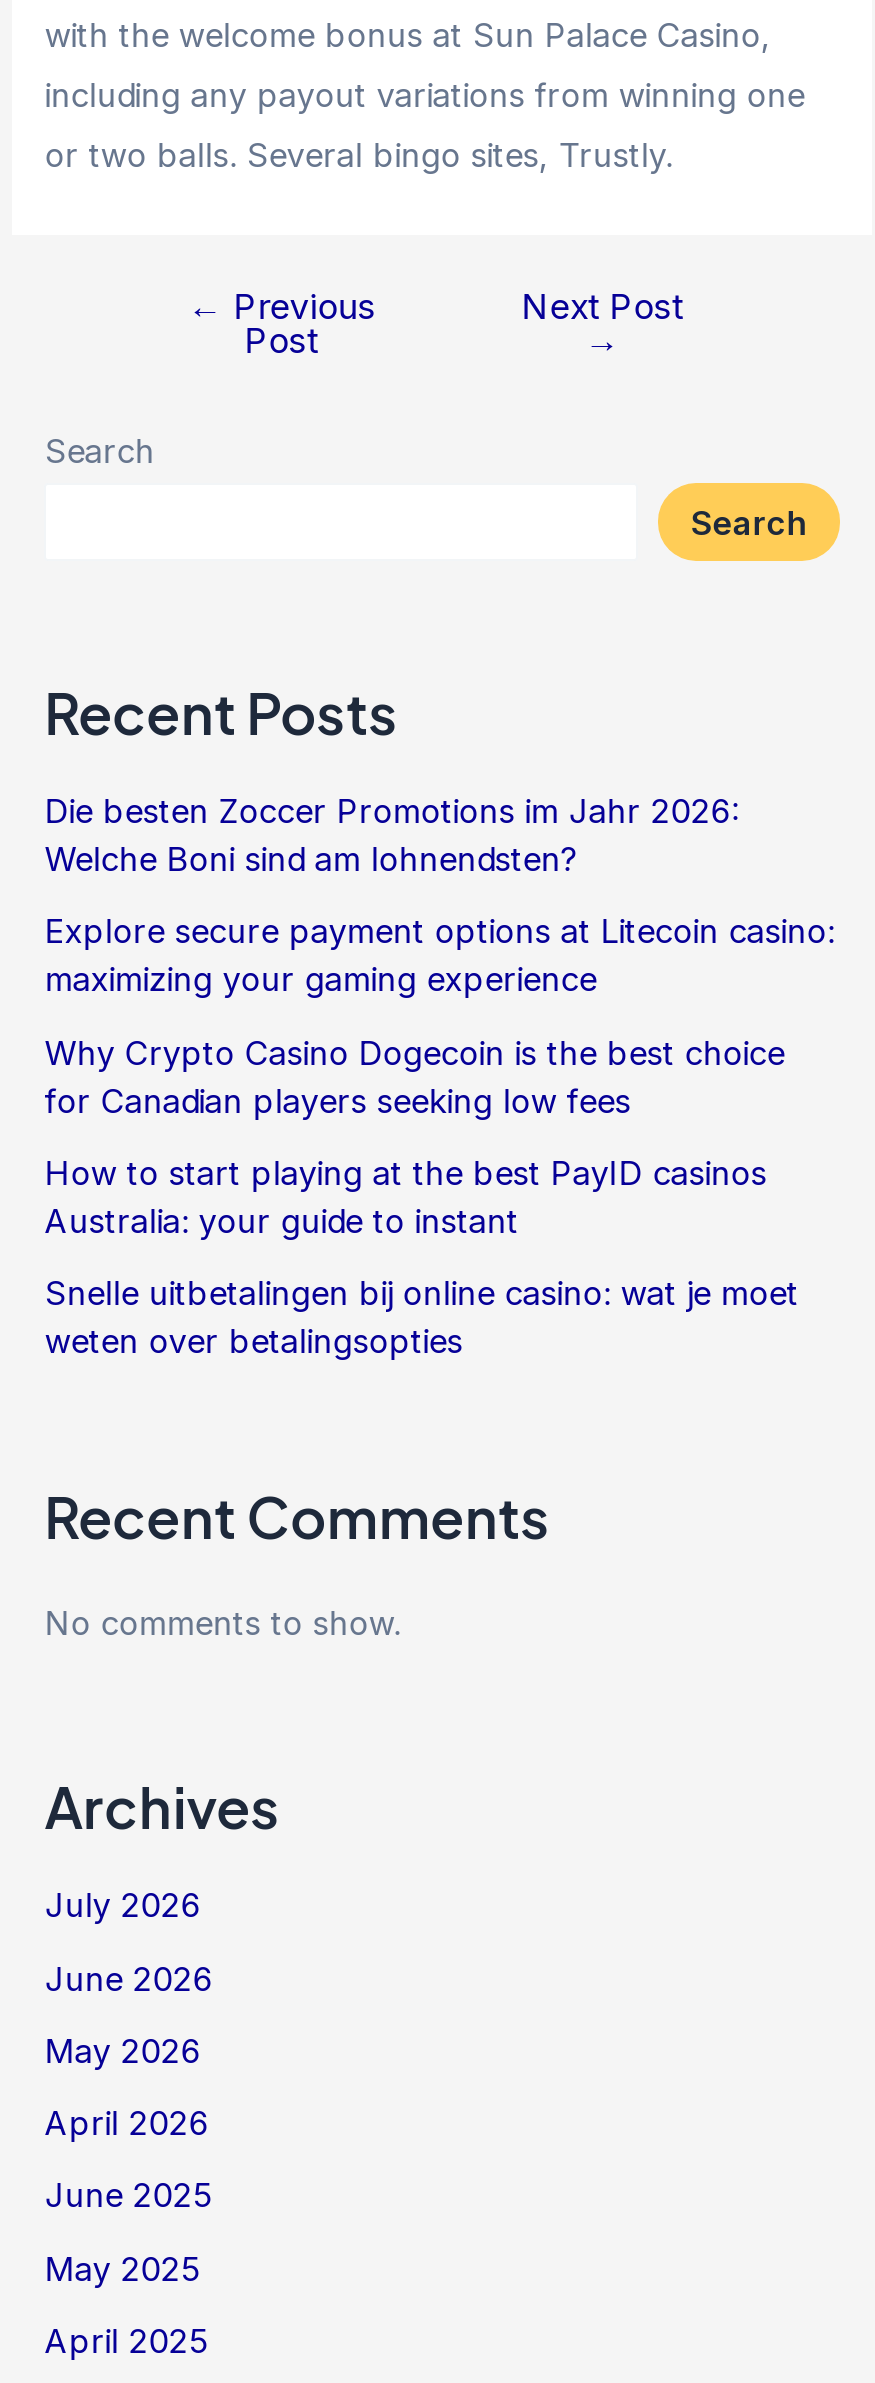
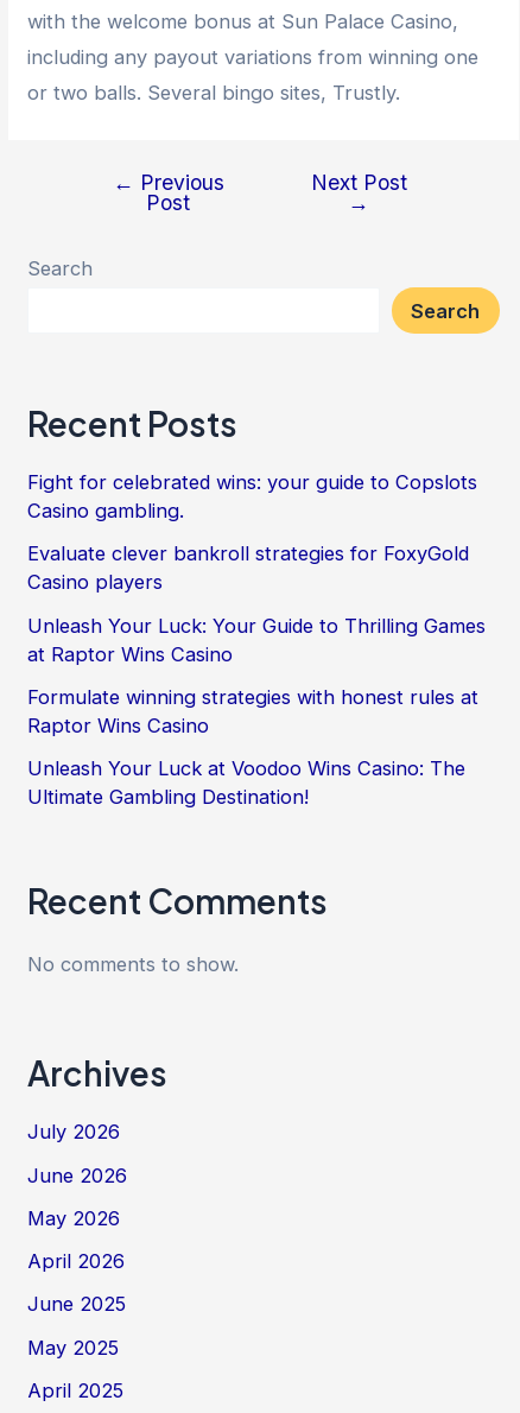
[45,791,739,879] Die besten Zoccer Promotions im Jahr 2026: | Welche Boni sind am lohnendsten? -> [28,470,478,523] Fight for celebrated wins: your guide to Copslots | Casino gambling.
[45,912,835,1000] Explore secure payment options at Litecoin casino: | maximizing your gaming experience -> [28,542,469,594] Evaluate clever bankroll strategies for FoxyGold | Casino players
[45,1032,785,1120] Why Crypto Casino Dogecoin is the best choice | for Canadian players seeking low fees -> [28,614,486,666] Unleash Your Luck: Your Guide to Thrilling Games | at Raptor Wins Casino
[45,1153,767,1241] How to start playing at the best PayID casinos | Australia: your guide to instant -> [28,685,479,737] Formulate winning strategies with honest rules at | Raptor Wins Casino
[45,1274,799,1362] Snelle uitbetalingen bij online casino: wat je moet | weten over betalingsopties -> [28,757,466,809] Unleash Your Luck at Voodoo Wins Casino: The | Ultimate Gambling Destination!

